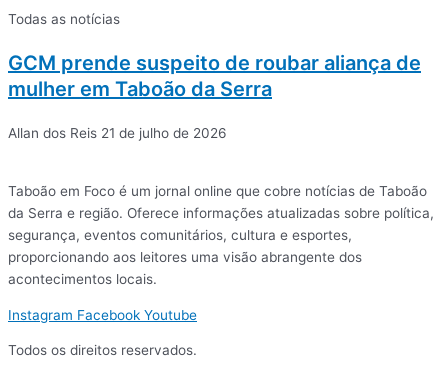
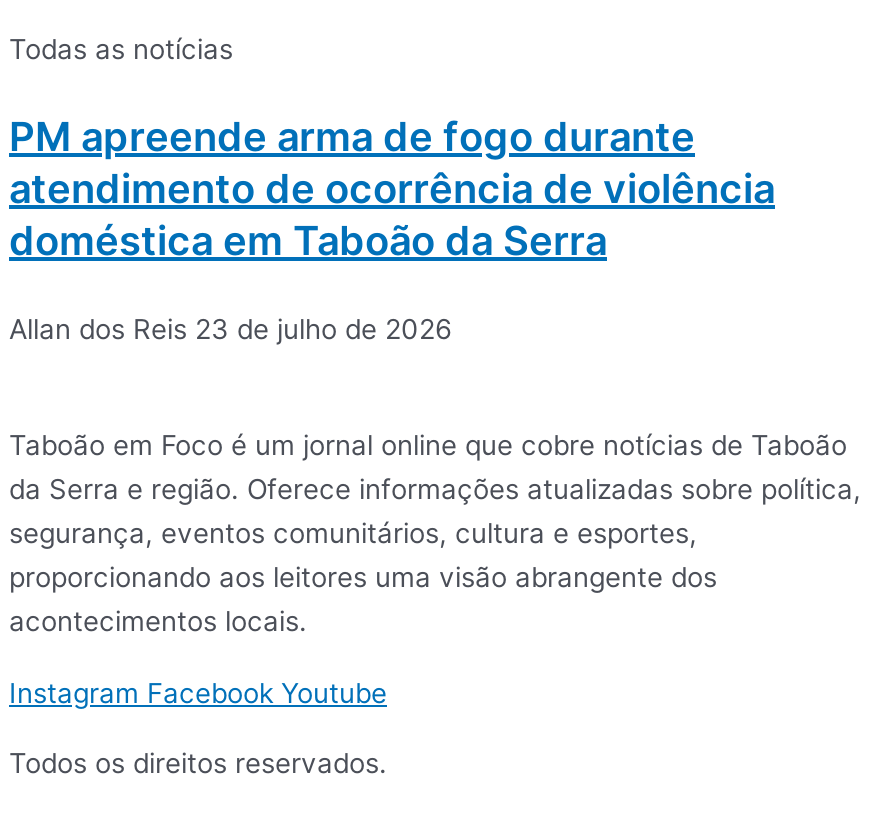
[8,51,421,101] GCM prende suspeito de roubar aliança de | mulher em Taboão da Serra -> [9,113,775,265] PM apreende arma de fogo durante | atendimento de ocorrência de violência | doméstica em Taboão da Serra
[8,125,227,141] Allan dos Reis 21 de julho de 2026 -> [9,313,453,345] Allan dos Reis 23 de julho de 2026

